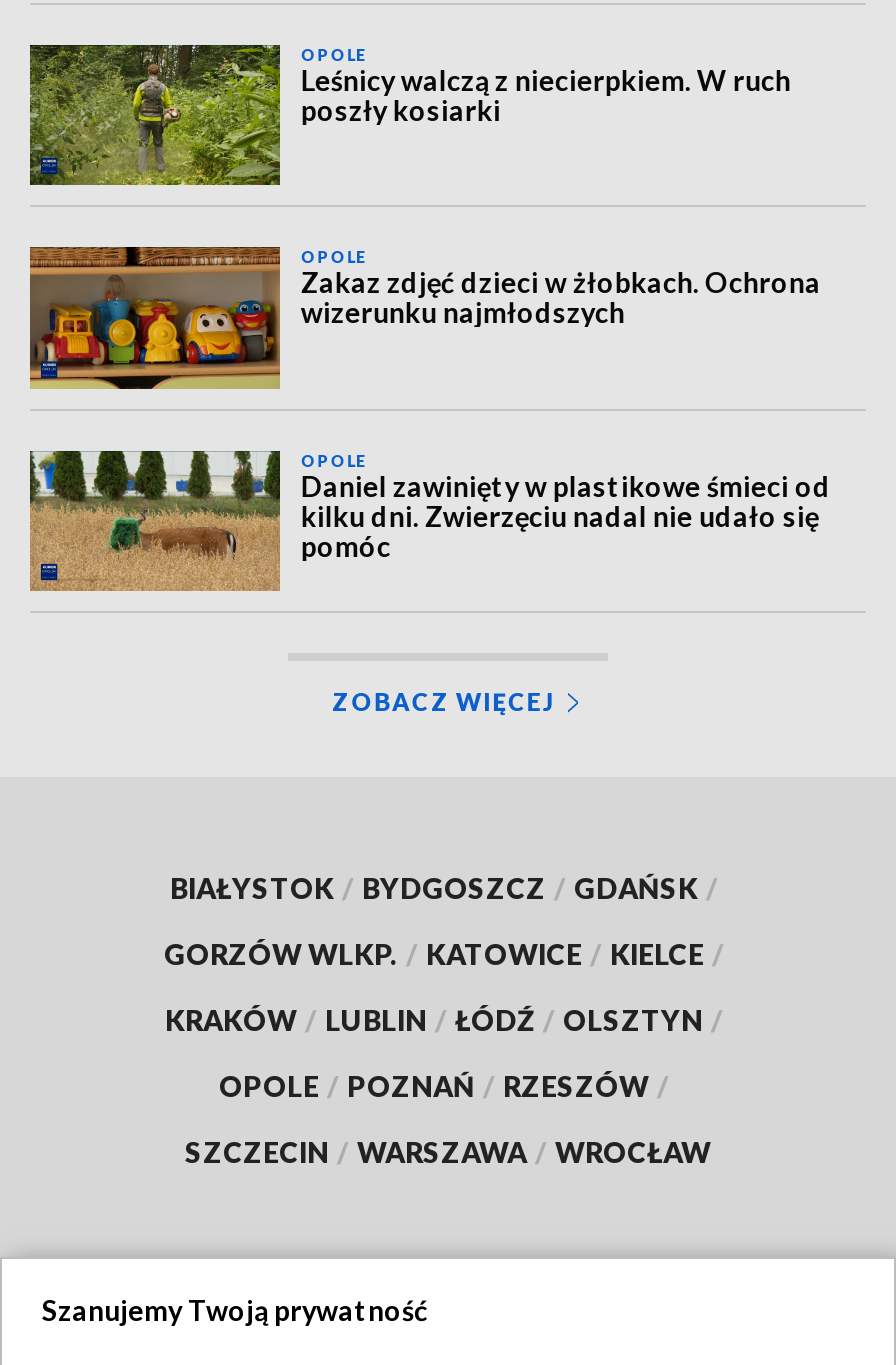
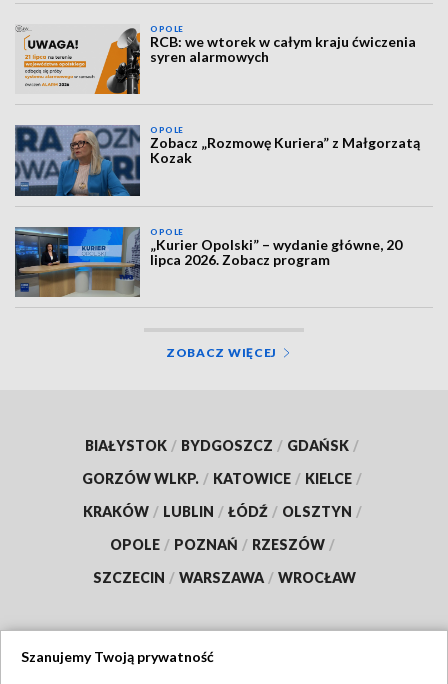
[28,43,791,187] [image] | Leśnicy walczą z niecierpkiem. W ruch | poszły kosiarki -> [15,24,416,95] [image] | RCB: we wtorek w całym kraju ćwiczenia | syren alarmowych
[28,245,821,391] [image] | Zakaz zdjęć dzieci w żłobkach. Ochrona | wizerunku najmłodszych -> [14,124,420,197] [image] | Zobacz „Rozmowę Kuriera” z Małgorzatą | Kozak
[28,449,831,591] [image] | Daniel zawinięty w plastikowe śmieci od | kilku dni. Zwierzęciu nadal nie udało się | pomóc -> [14,226,402,297] [image] | „Kurier Opolski” – wydanie główne, 20 | lipca 2026. Zobacz program

